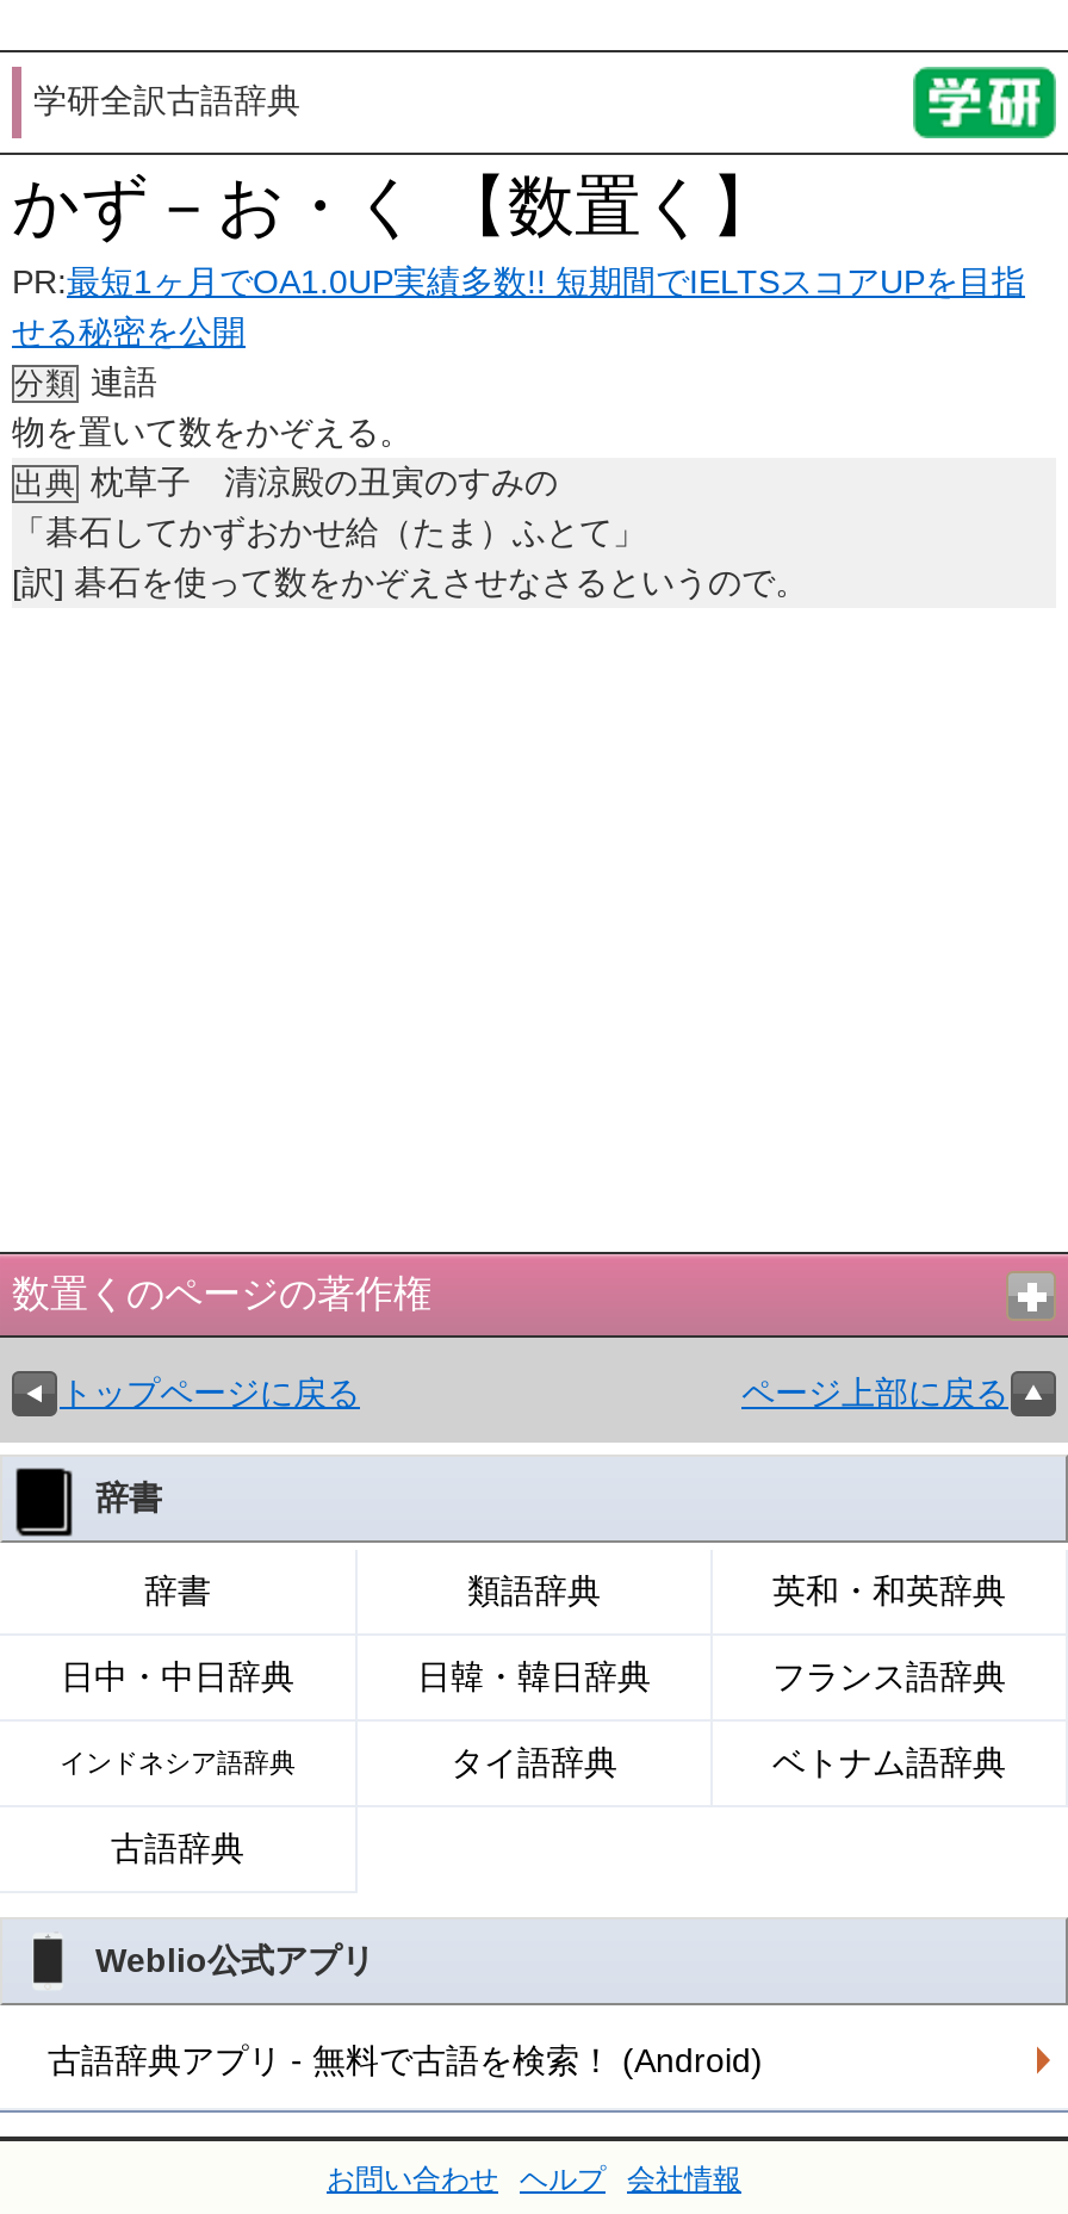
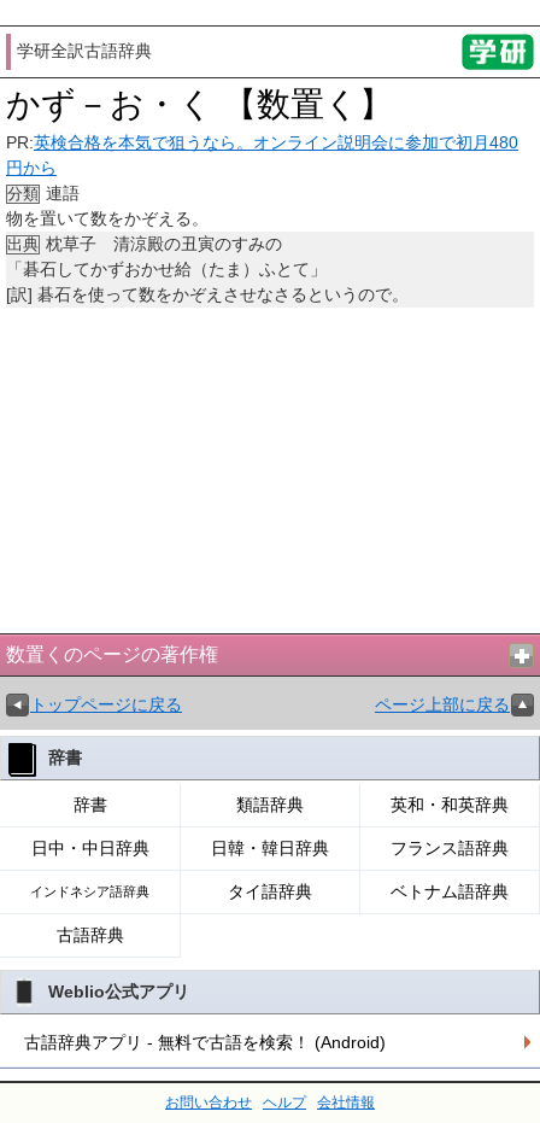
[12,262,1025,351] PR:最短1ヶ月でOA1.0UP実績多数!! 短期間でIELTSスコアUPを目指 | せる秘密を公開 -> [6,133,518,177] PR:英検合格を本気で狙うなら。オンライン説明会に参加で初月480 | 円から

